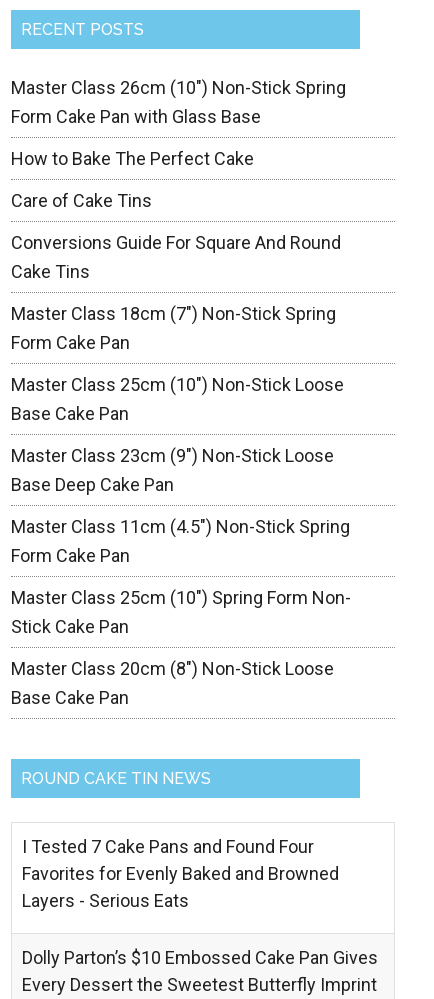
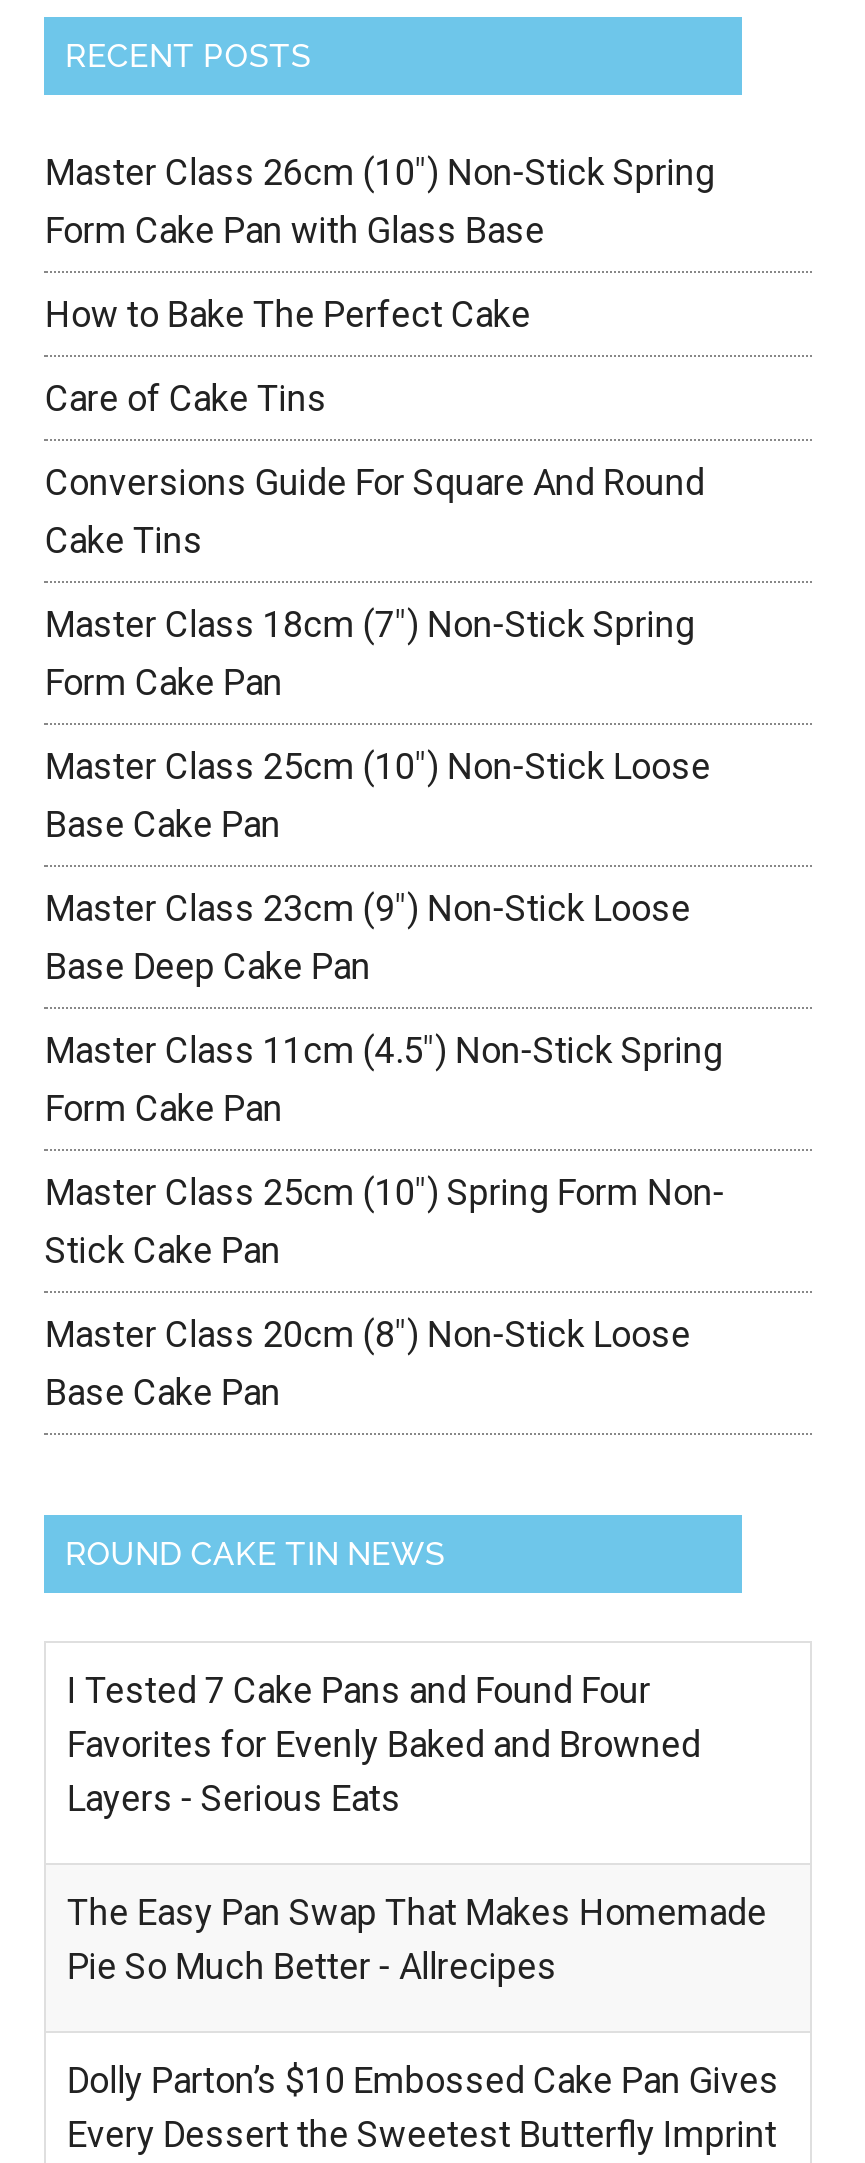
none -> [67,1891,767,1987] The Easy Pan Swap That Makes Homemade | Pie So Much Better - Allrecipes

